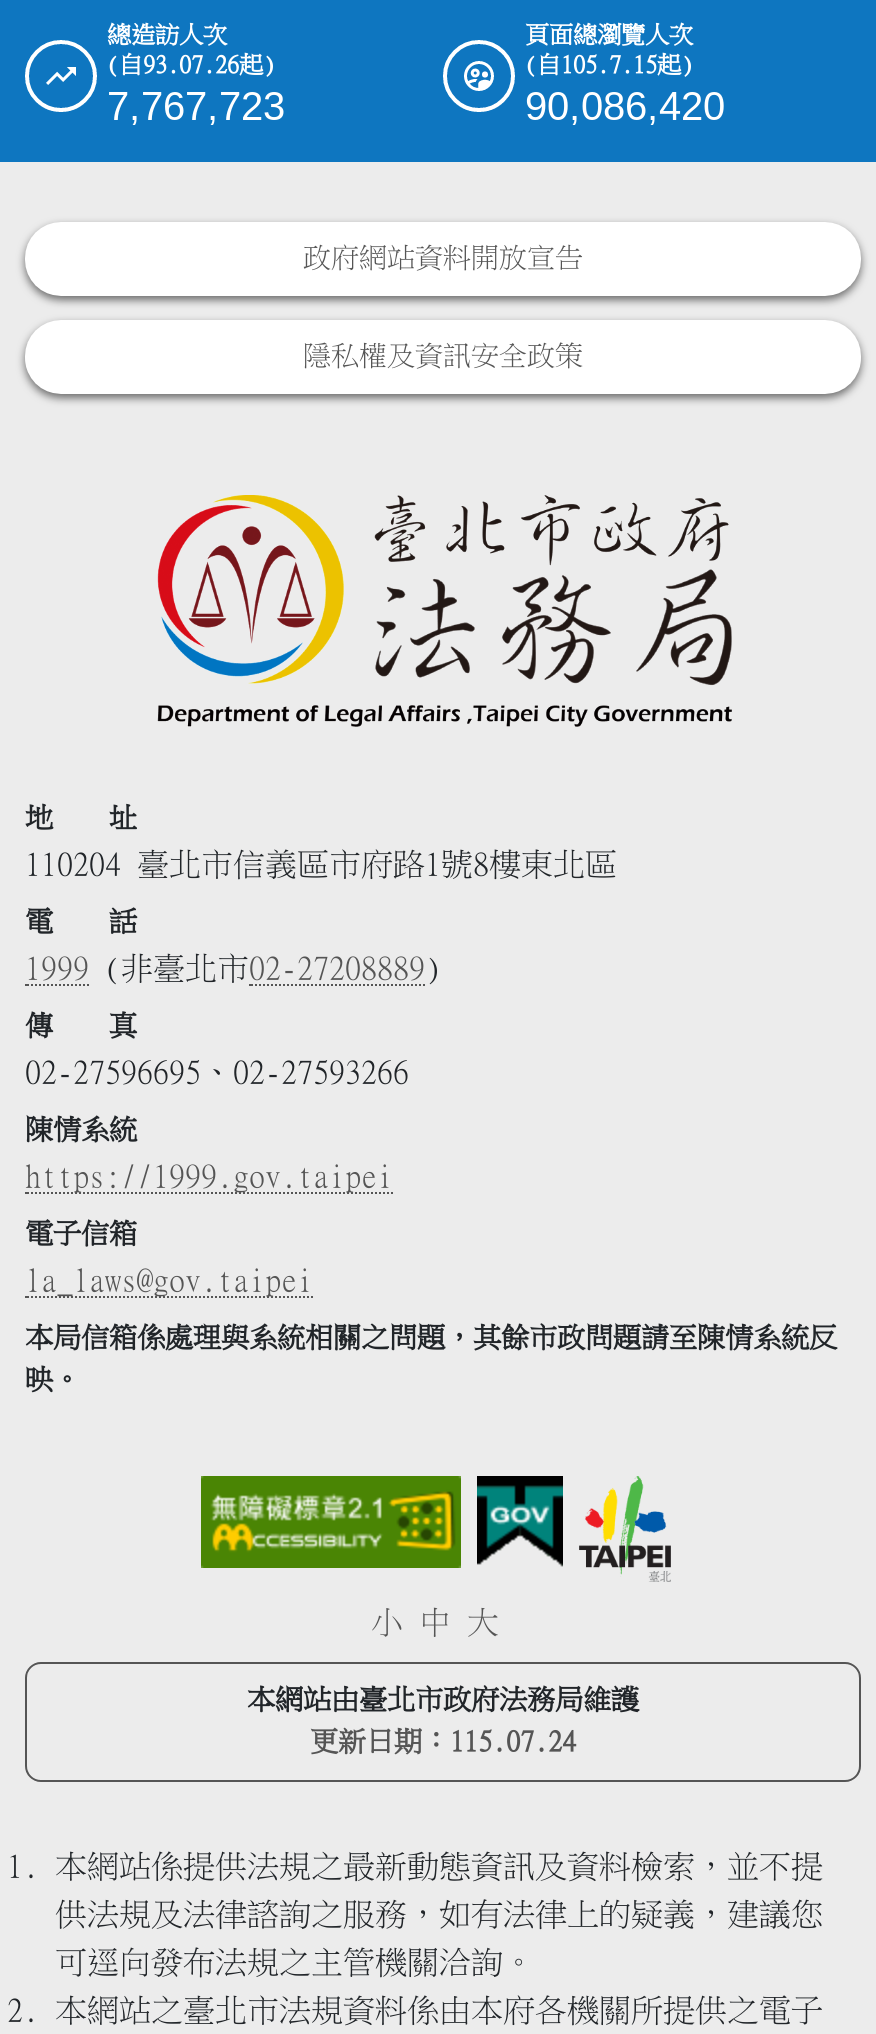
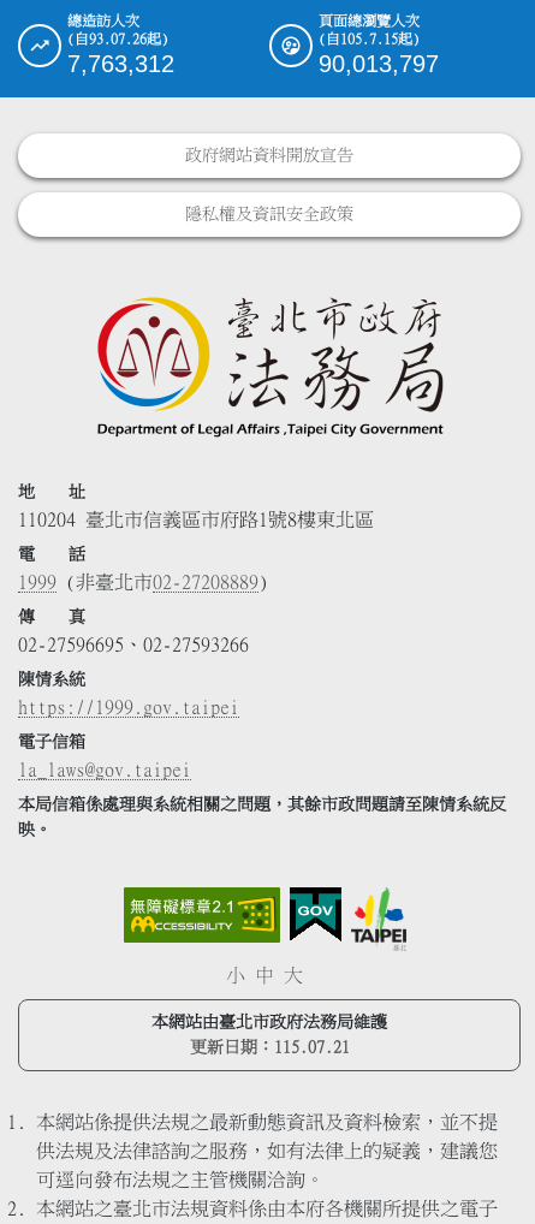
[107,85,285,129] 7,767,723 -> [67,51,174,77] 7,763,312
[525,85,725,129] 90,086,420 -> [319,51,439,77] 90,013,797
[310,1727,576,1755] 更新日期：115.07.24 -> [189,1038,349,1055] 更新日期：115.07.21

